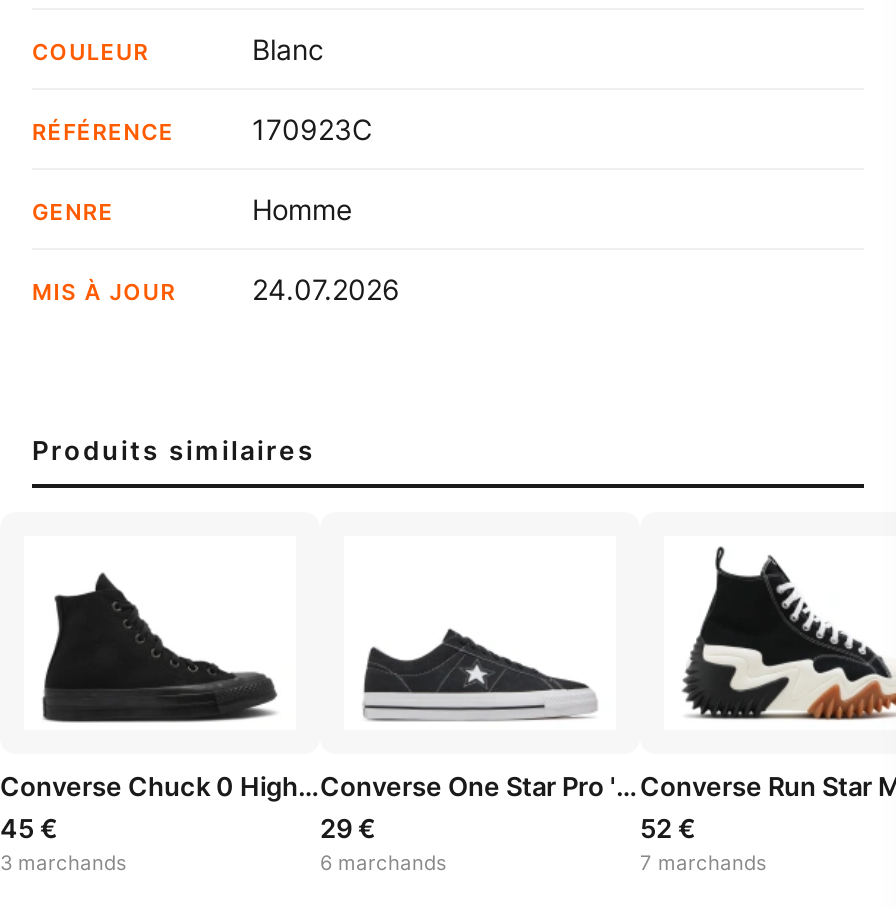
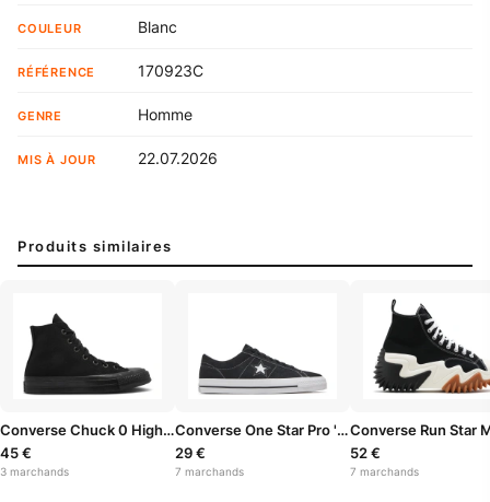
[252,272,400,306] 24.07.2026 -> [138,149,218,167] 22.07.2026
[320,850,446,874] 6 marchands -> [175,465,244,478] 7 marchands

